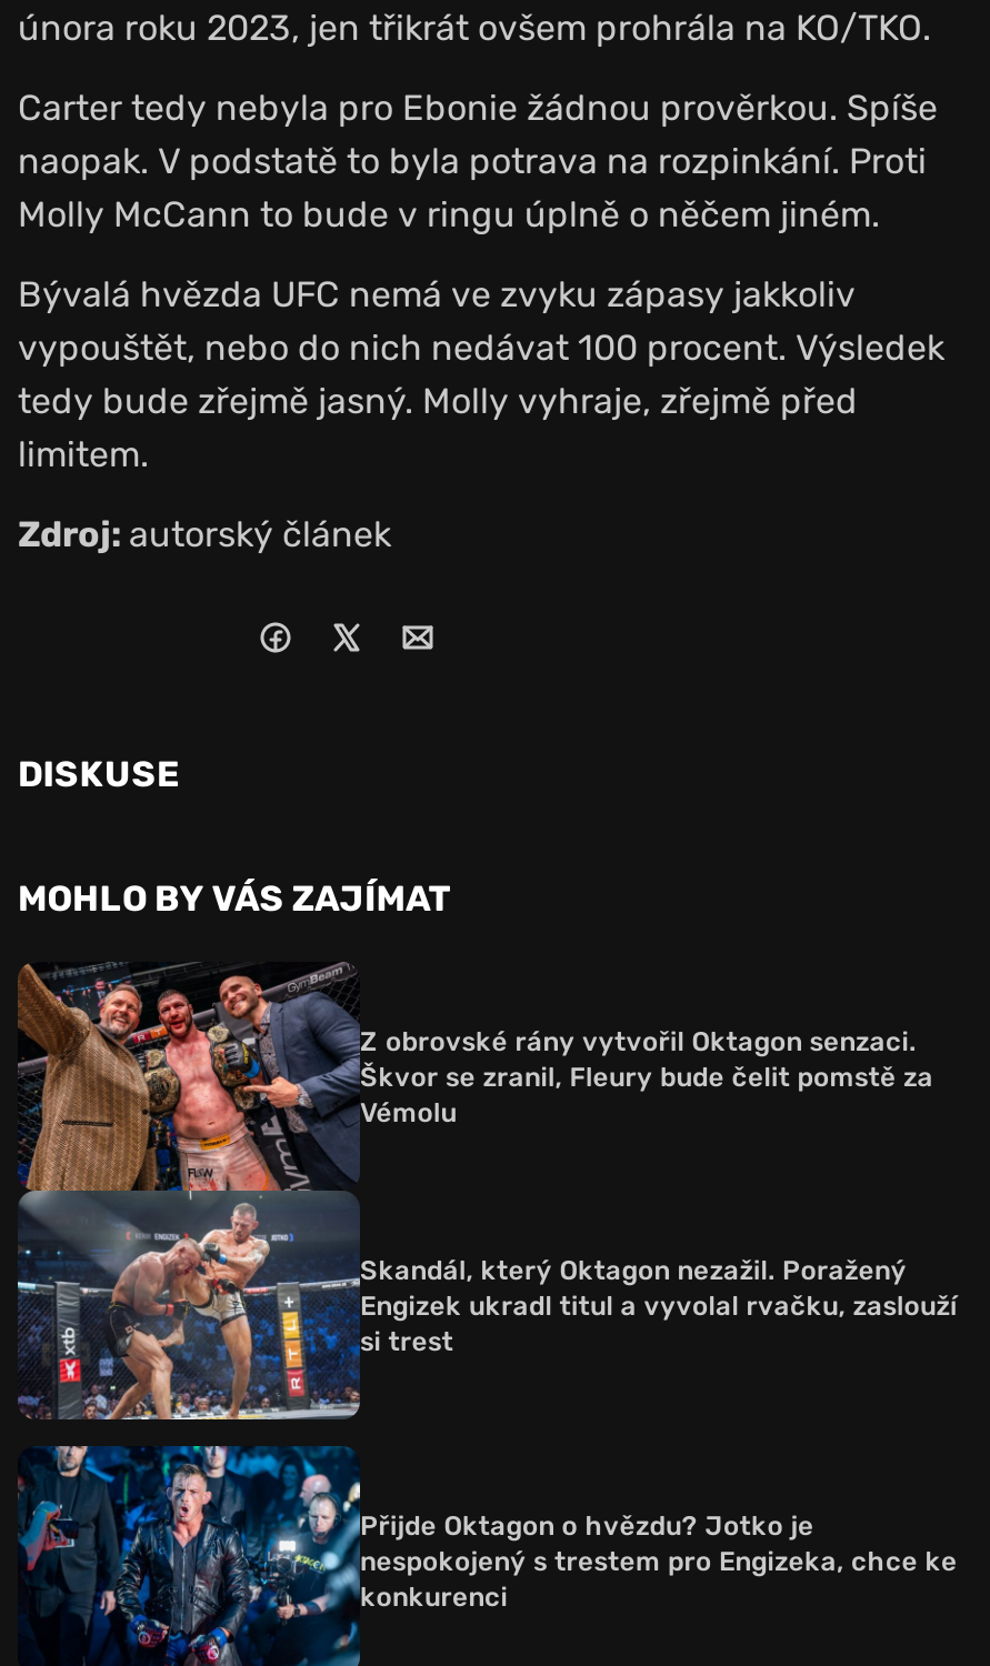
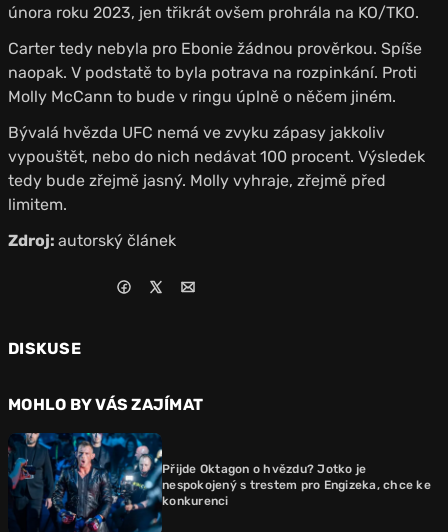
[16,960,933,1422] [image] | Z obrovské rány vytvořil Oktagon senzaci. | Škvor se zranil, Fleury bude čelit pomstě za | Vémolu -> none
[360,1254,957,1356] Skandál, který Oktagon nezažil. Poražený | Engizek ukradl titul a vyvolal rvačku, zaslouží | si trest -> none

